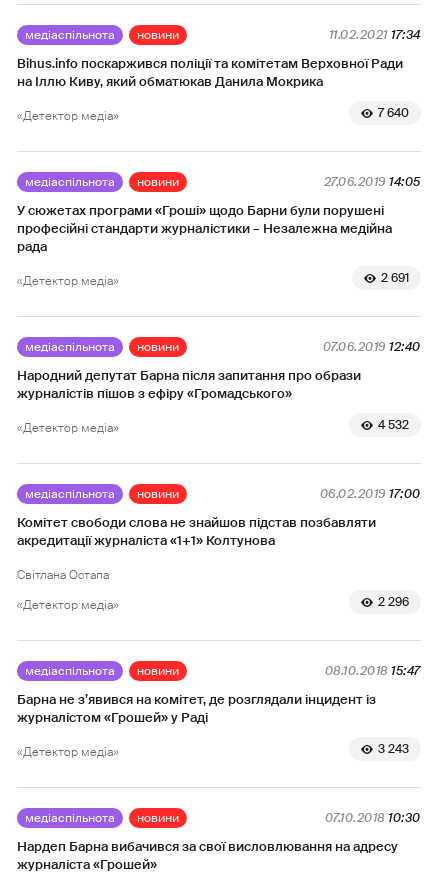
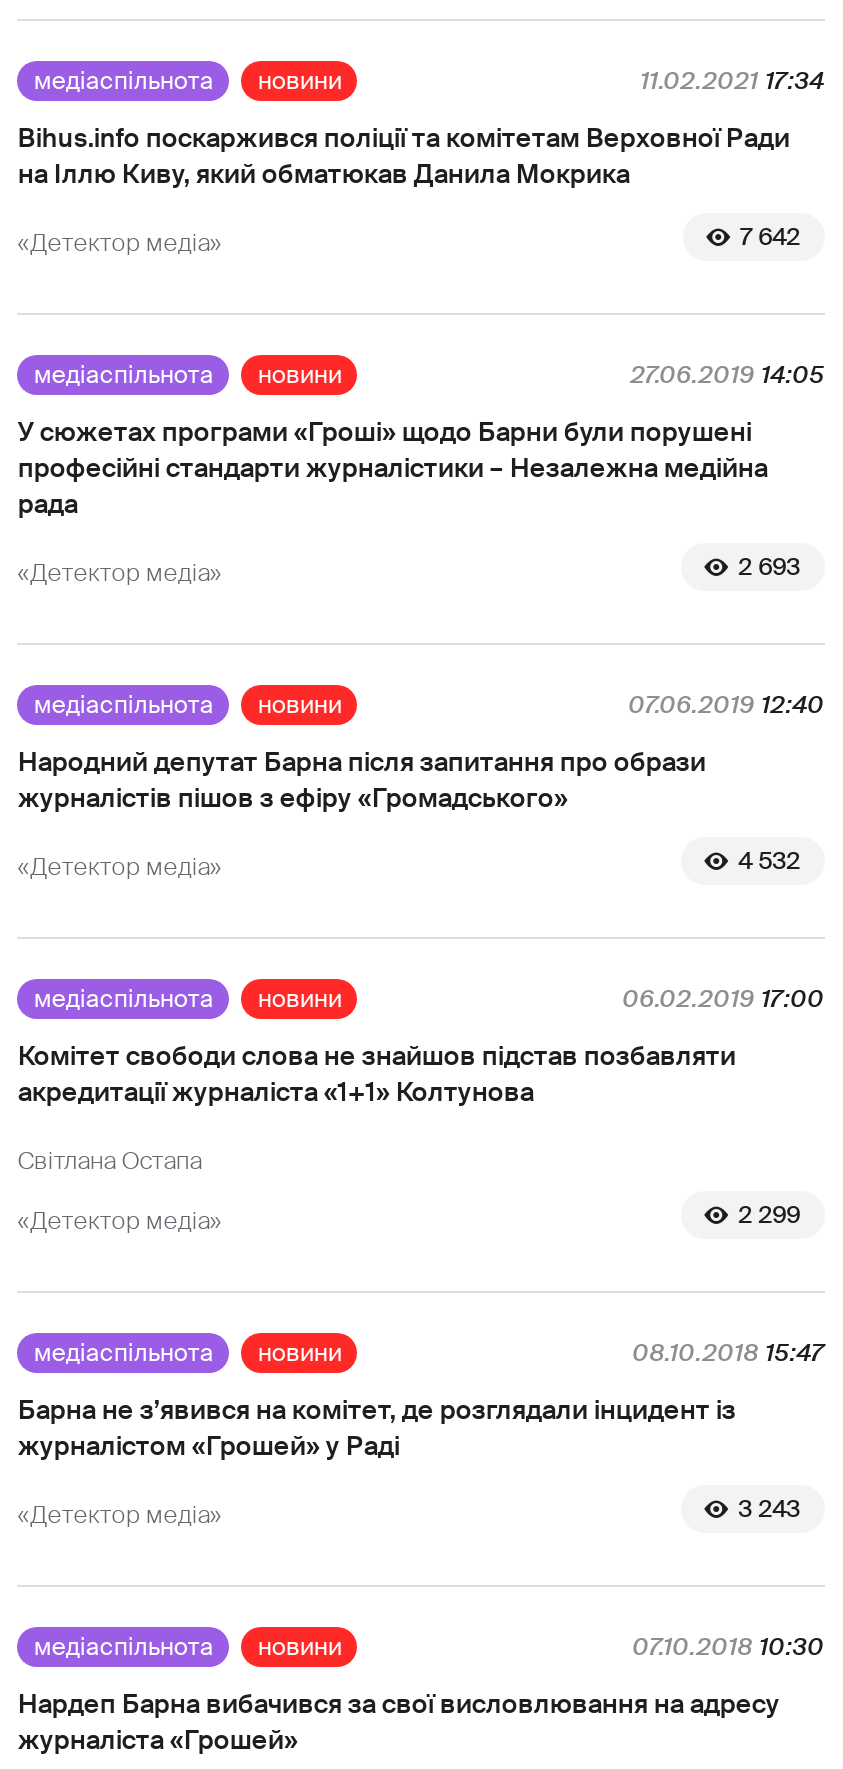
[378,105,409,121] 7 640 -> [740,221,800,253] 7 642
[381,270,409,286] 2 691 -> [738,551,800,583] 2 693
[378,594,409,610] 2 296 -> [738,1199,800,1231] 2 299

